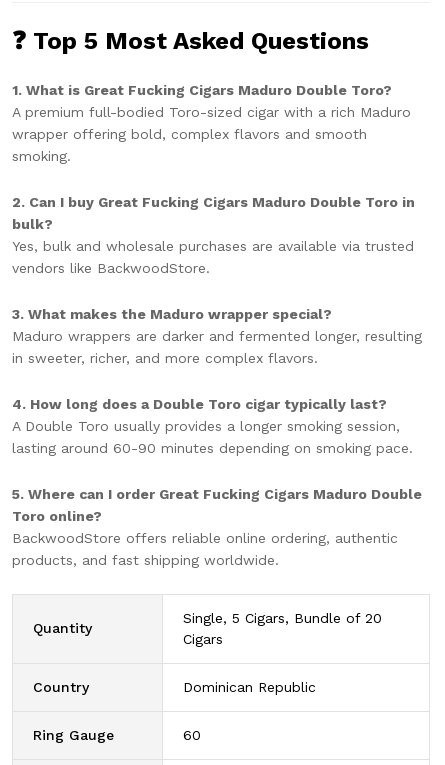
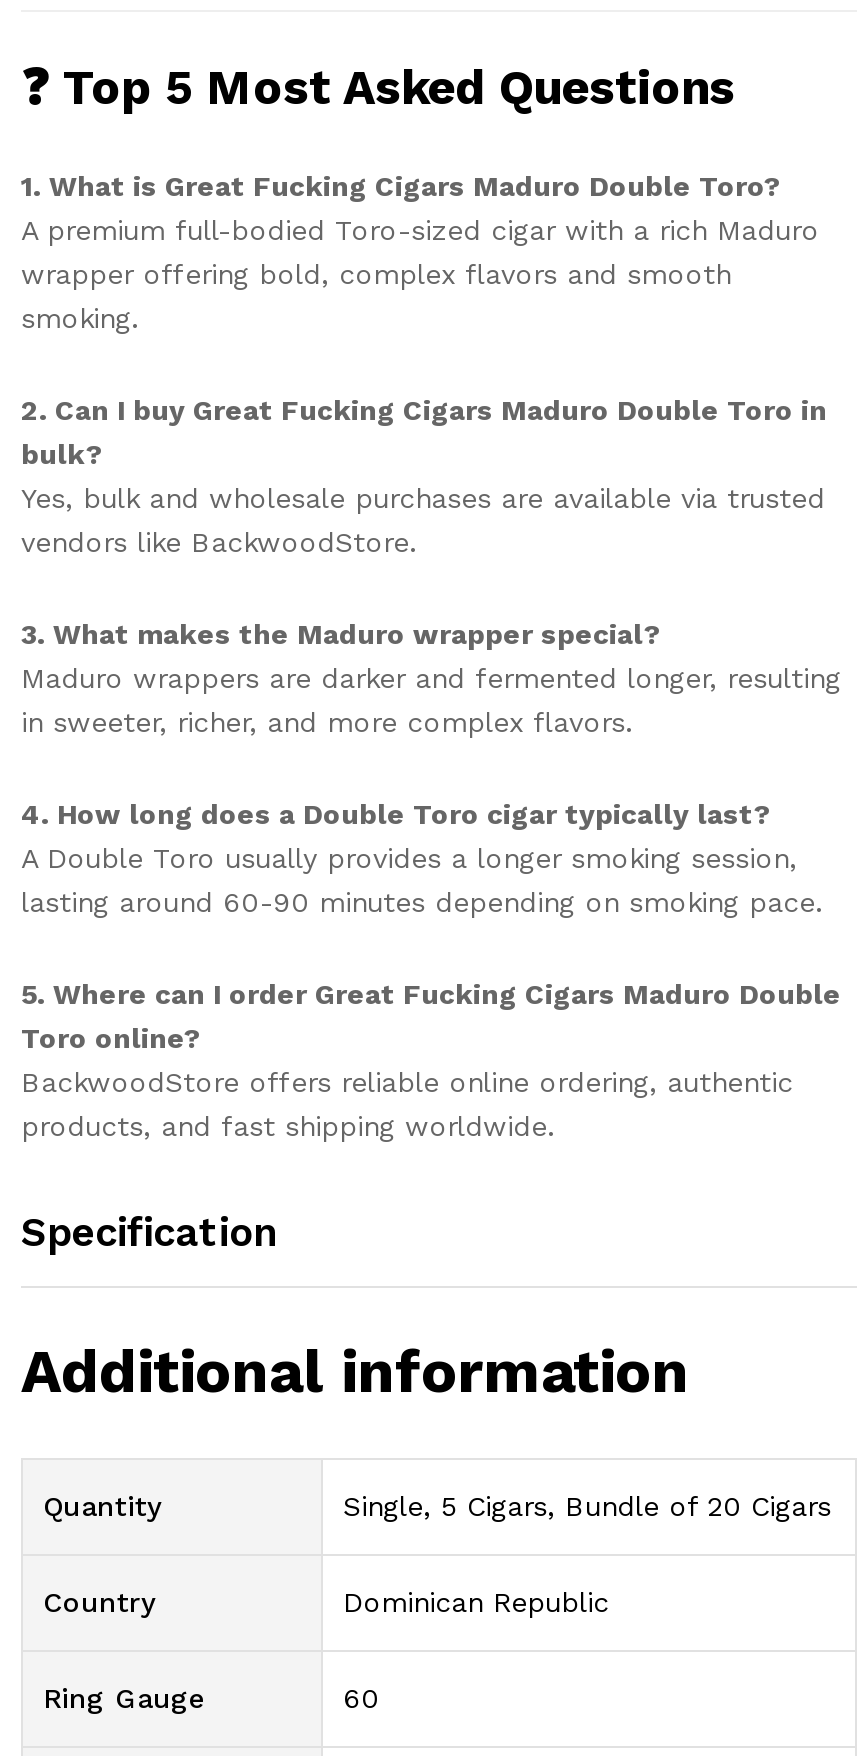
none -> [21,1207,689,1407] Specification | Additional information

